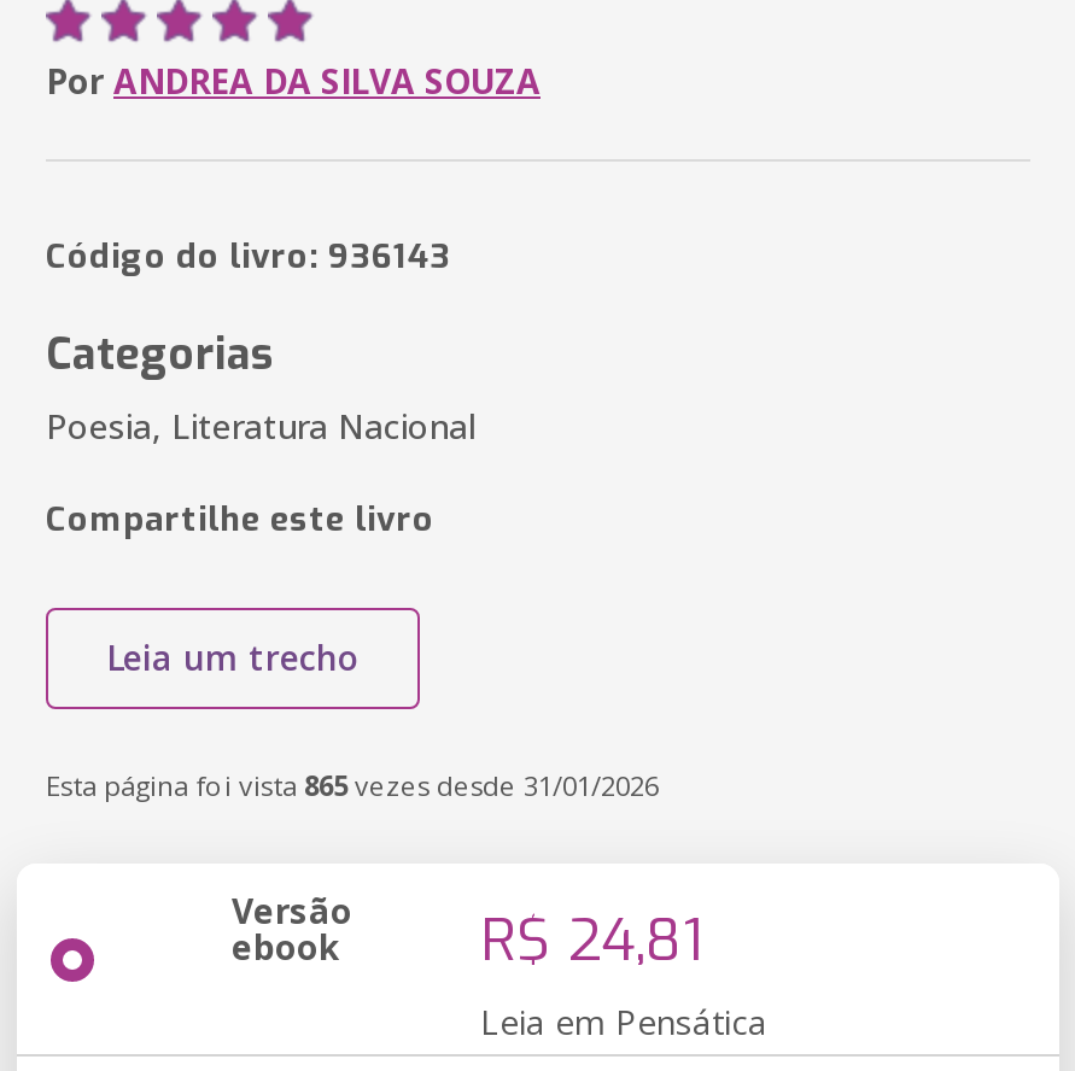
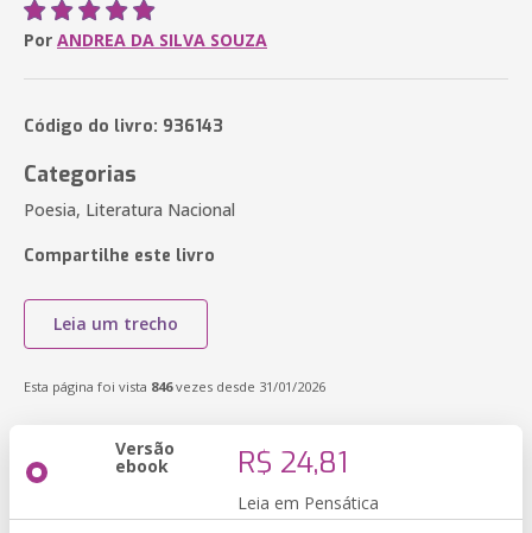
[46,767,659,803] Esta página foi vista 865vezes desde 31/01/2026 -> [24,377,325,395] Esta página foi vista 846vezes desde 31/01/2026

